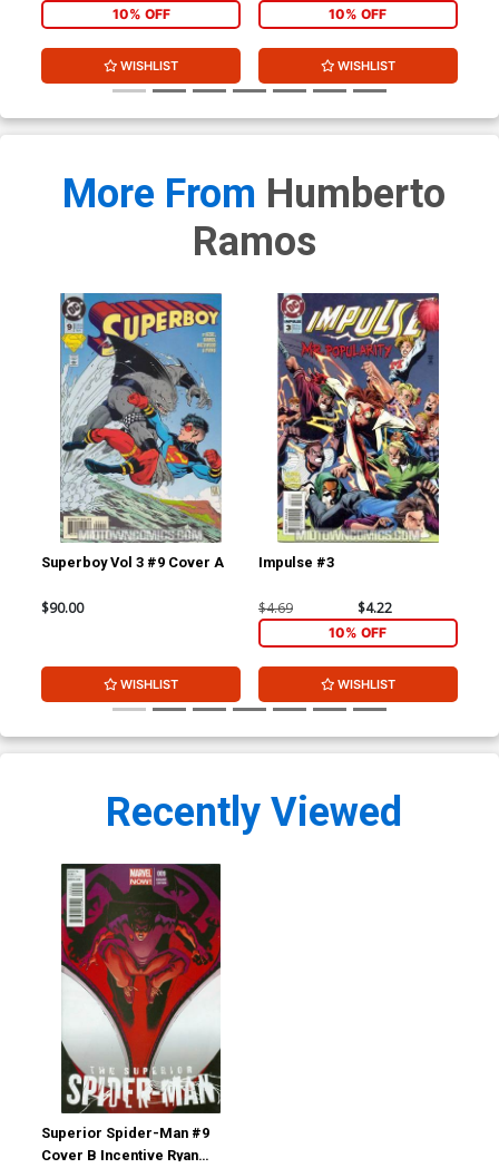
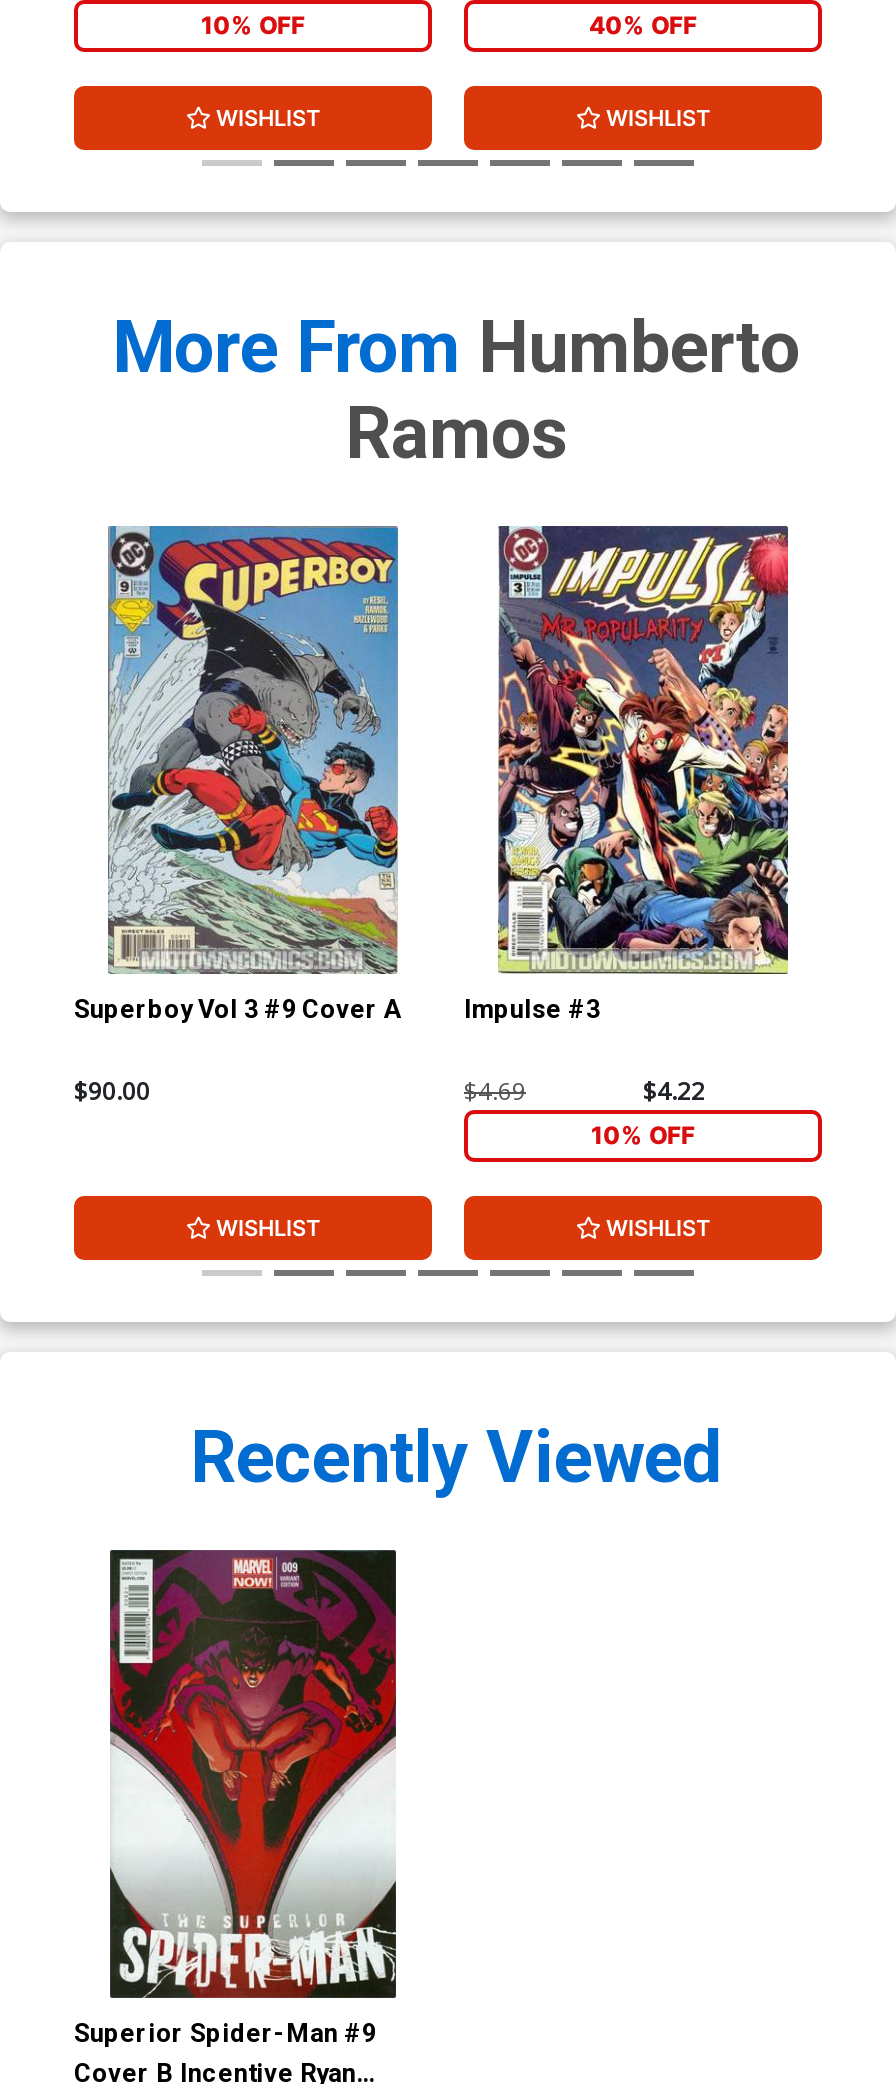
[329,5,387,22] 10% OFF -> [589,10,697,40] 40% OFF

